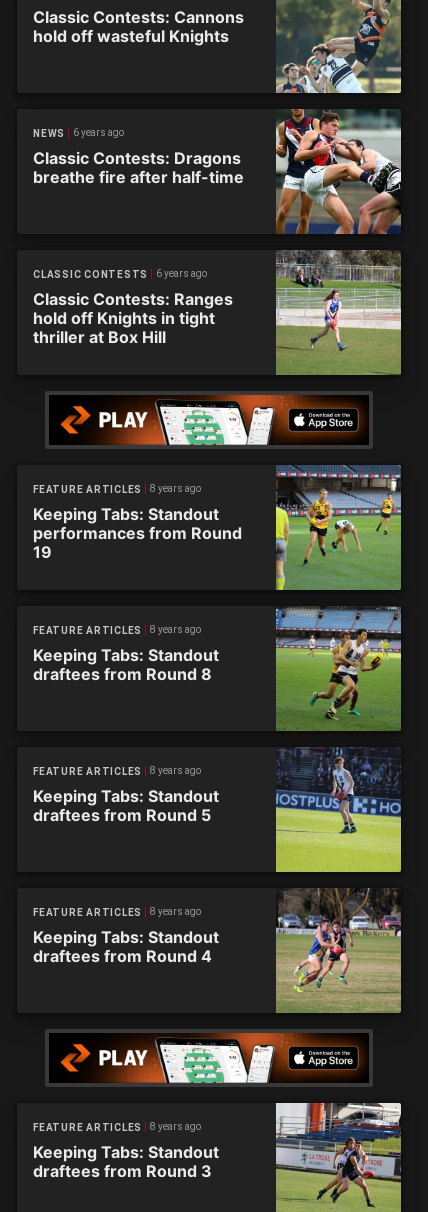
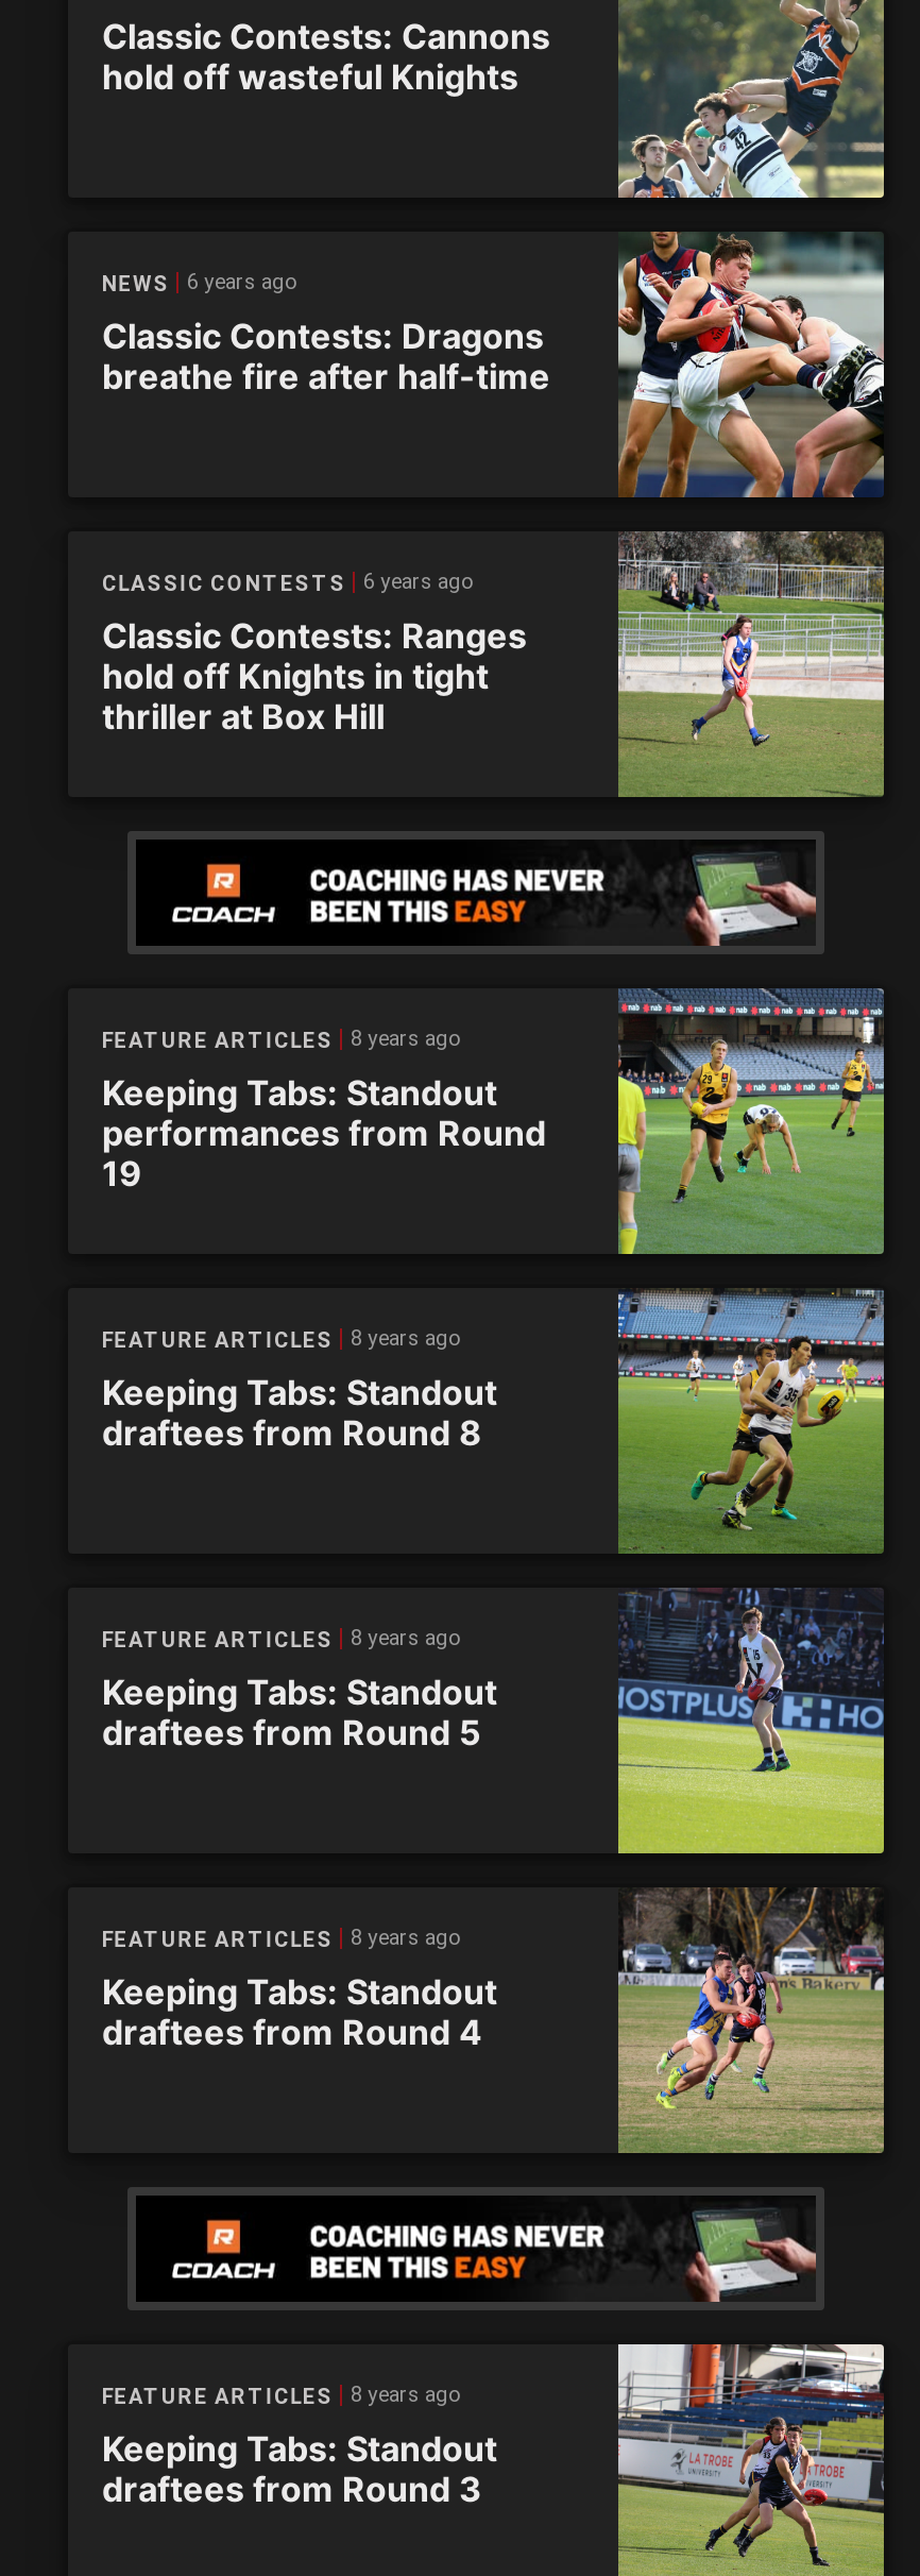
[60,394,369,446] [image] -> [161,840,818,948] [image]
[60,1032,369,1084] [image] -> [161,2196,818,2304] [image]

